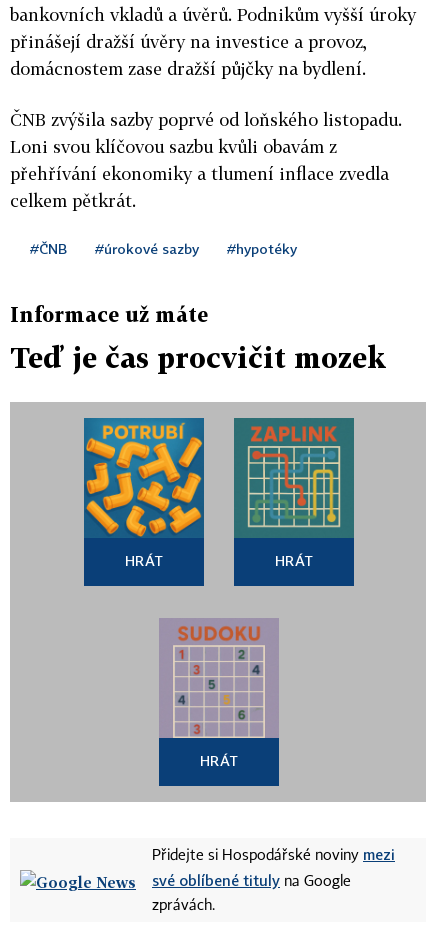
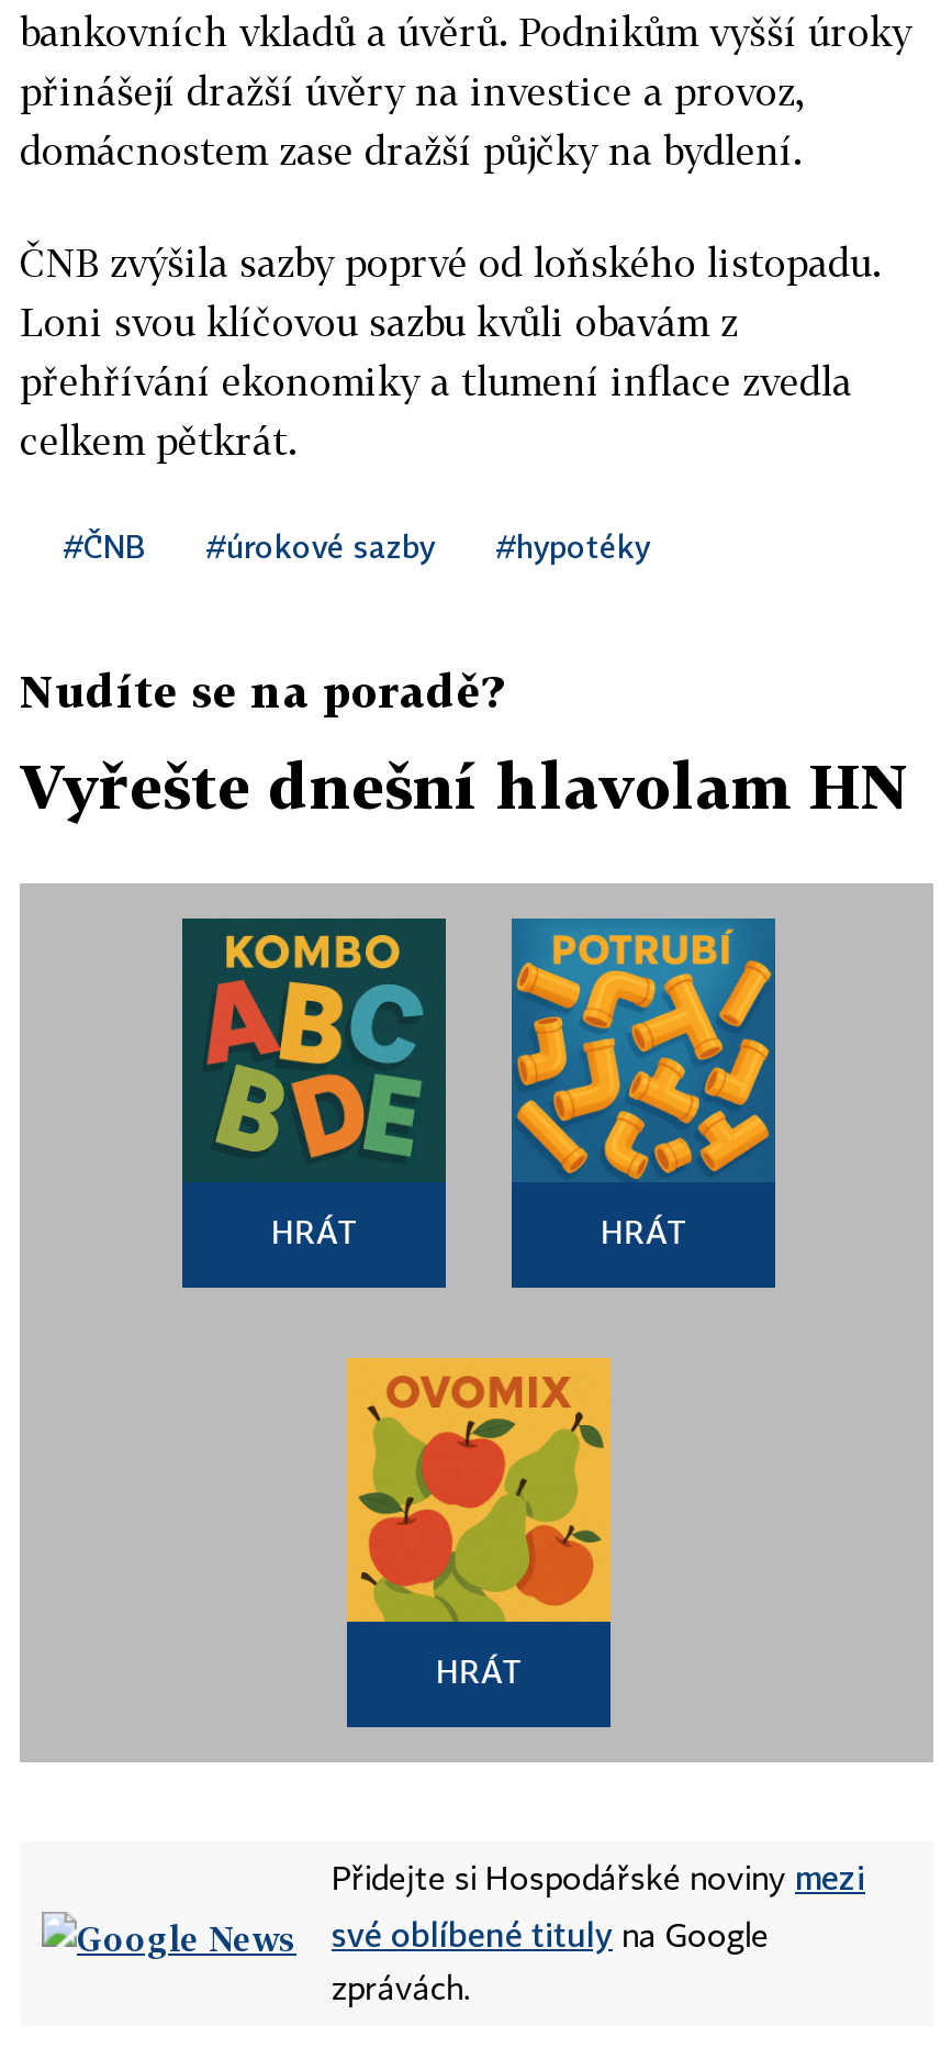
[10,302,208,326] Informace už máte -> [20,664,503,716] Nudíte se na poradě?
[10,341,386,374] Teď je čas procvičit mozek -> [20,749,909,822] Vyřešte dnešní hlavolam HN
[84,418,204,538] [image] -> [182,919,446,1182] [image]
[236,418,352,536] [image] -> [514,919,771,1180] [image]
[159,618,279,739] [image] -> [345,1356,613,1624] [image]

